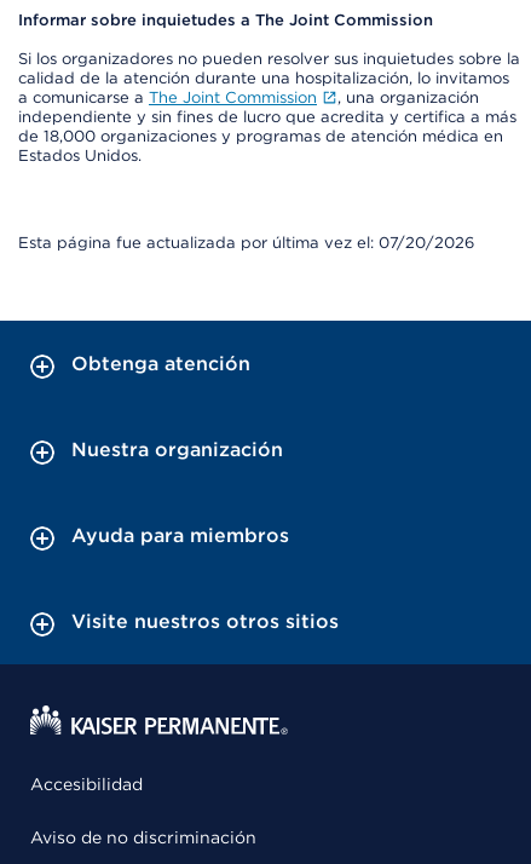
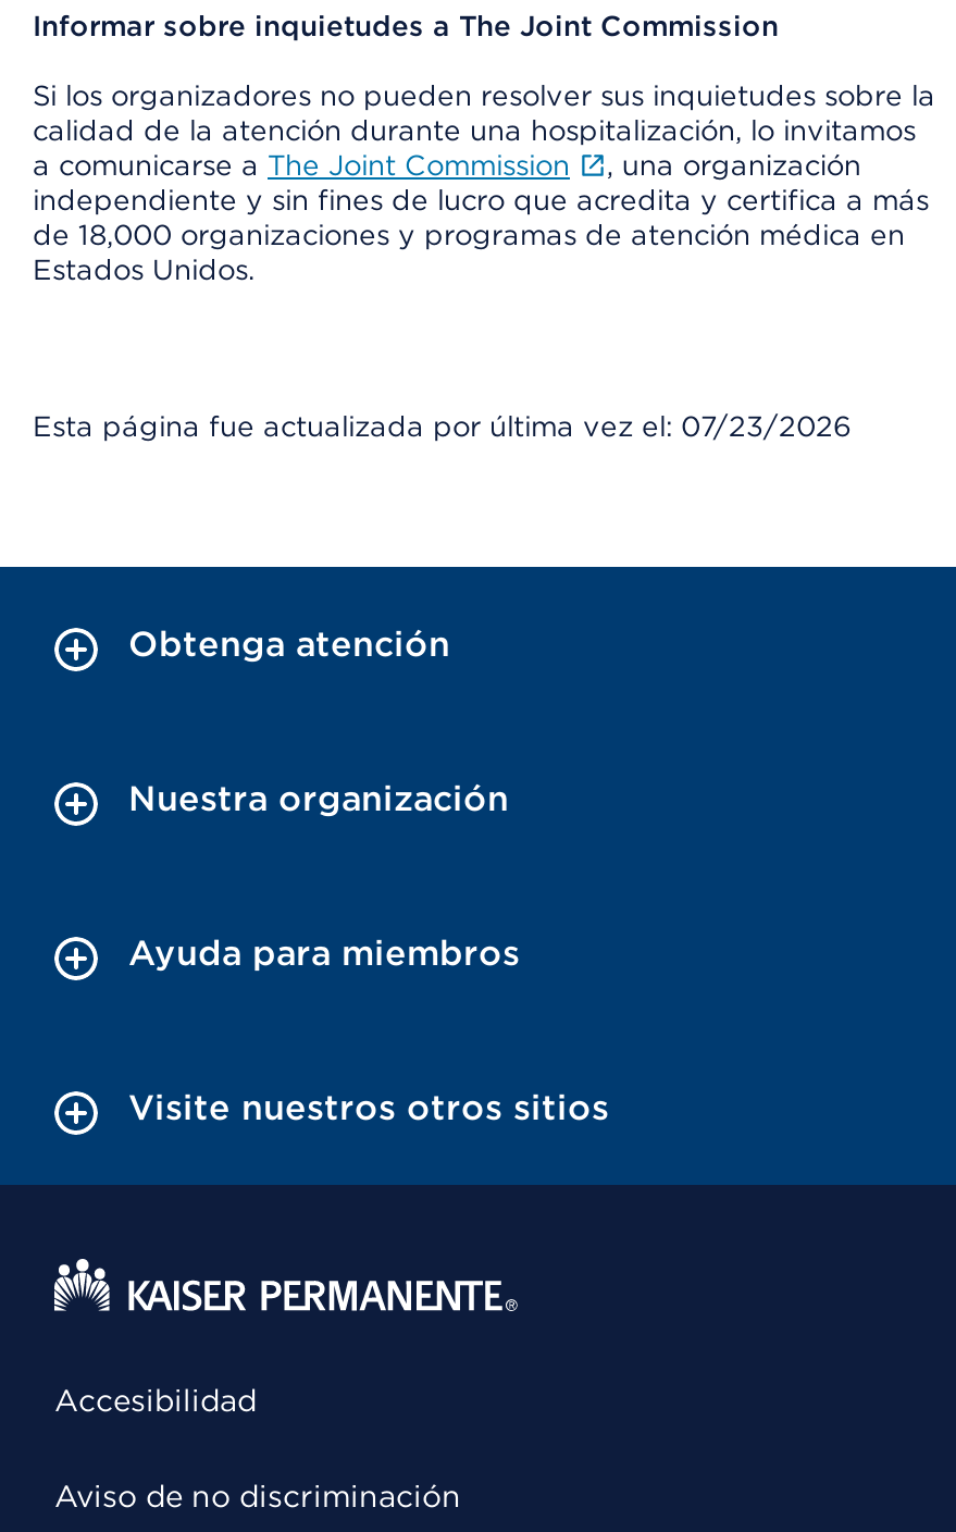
[18,234,474,252] Esta página fue actualizada por última vez el: 07/20/2026 -> [33,410,851,443] Esta página fue actualizada por última vez el: 07/23/2026

